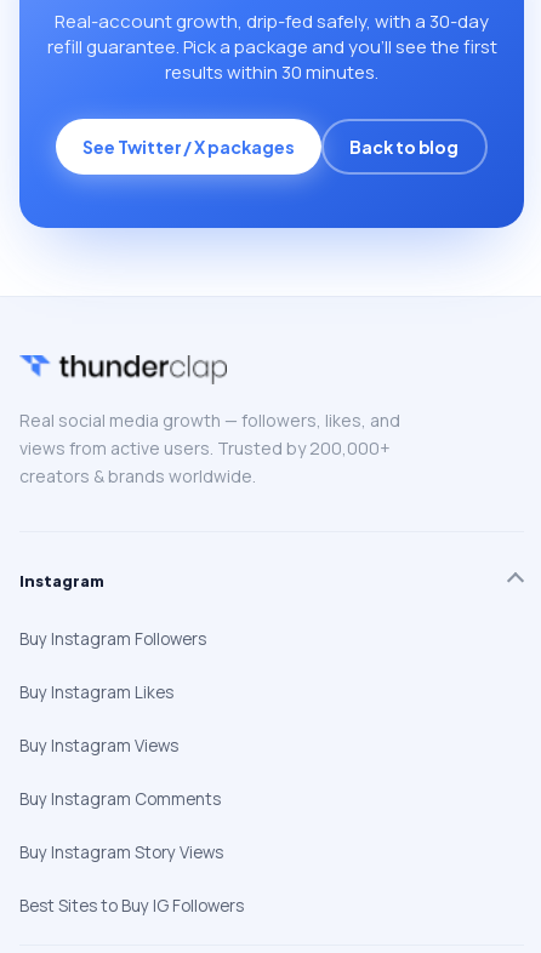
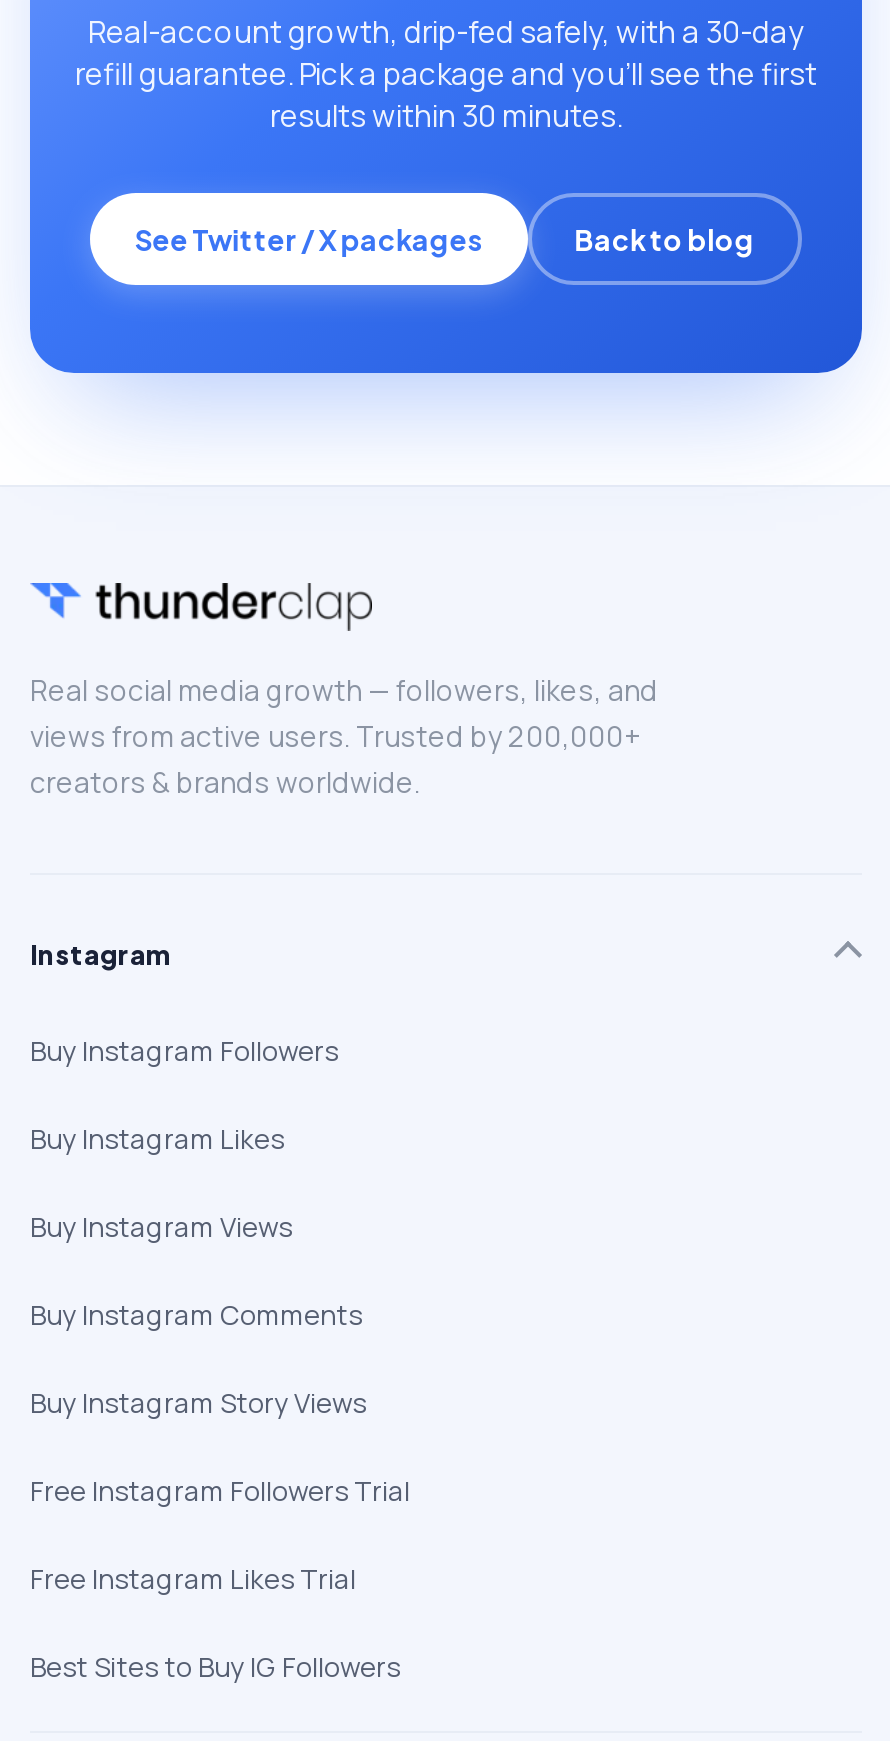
none -> [30,1473,410,1597] Free Instagram Followers Trial | Free Instagram Likes Trial

